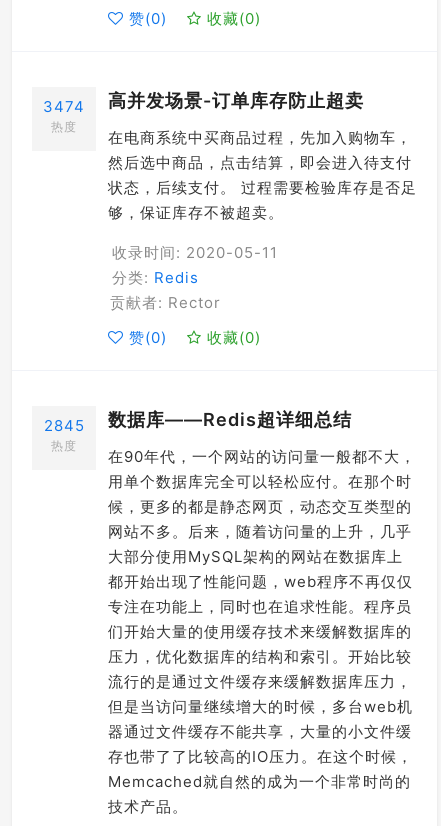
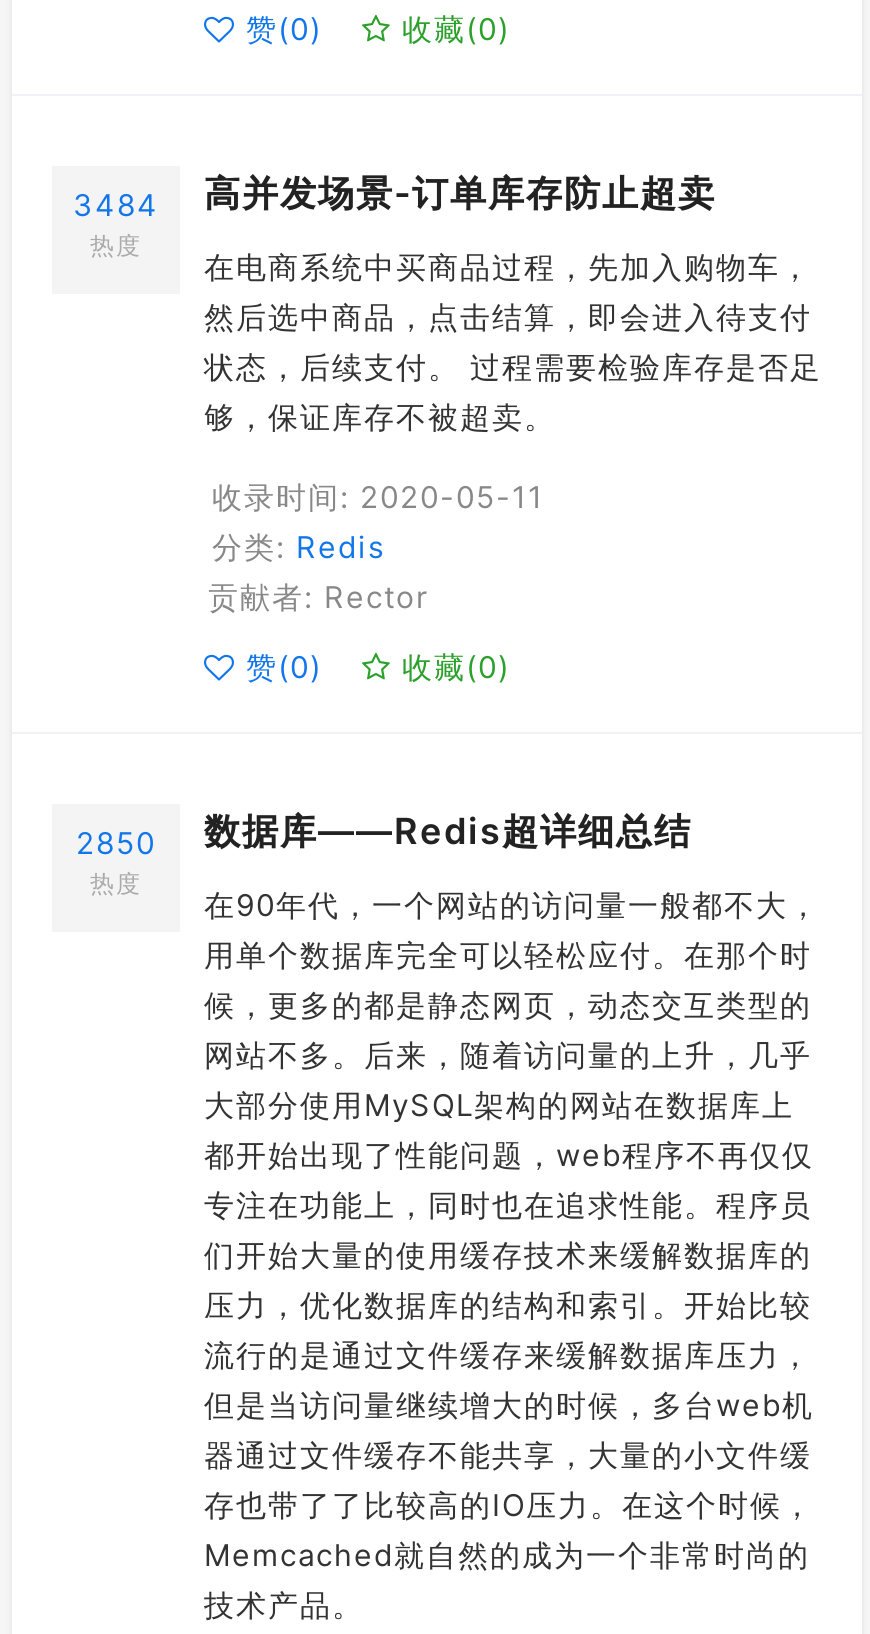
[43,90,364,116] 3474 高并发场景-订单库存防止超卖 -> [73,172,716,224] 3484 高并发场景-订单库存防止超卖
[43,409,352,435] 2845 数据库——Redis超详细总结 -> [76,810,692,862] 2850 数据库——Redis超详细总结

